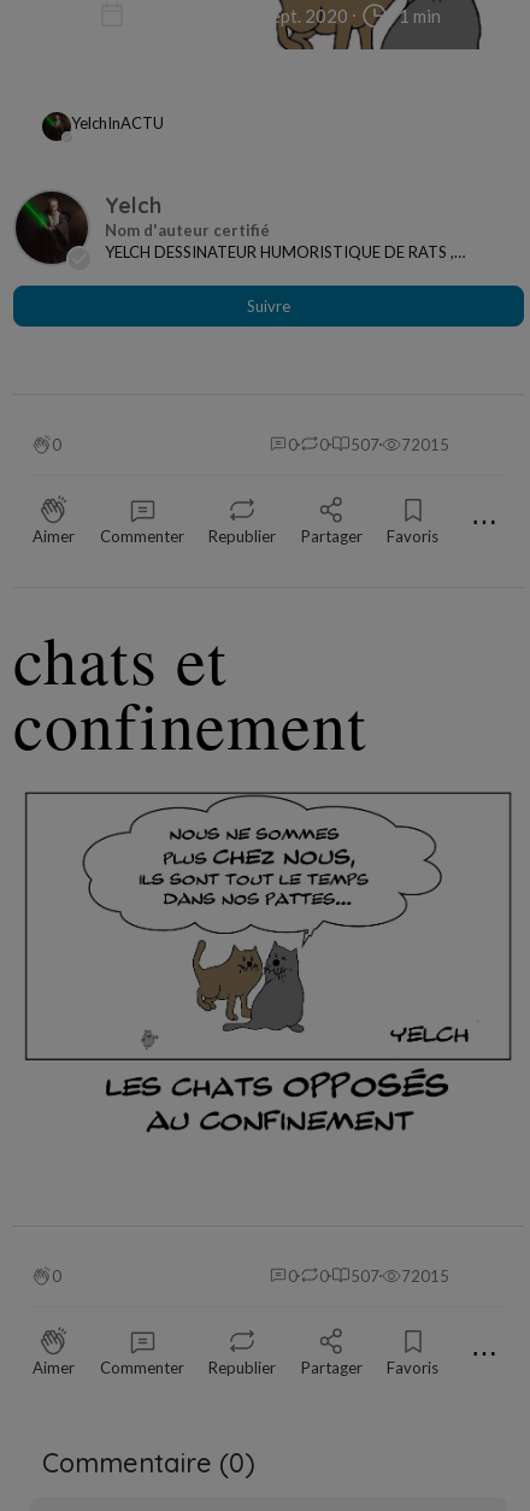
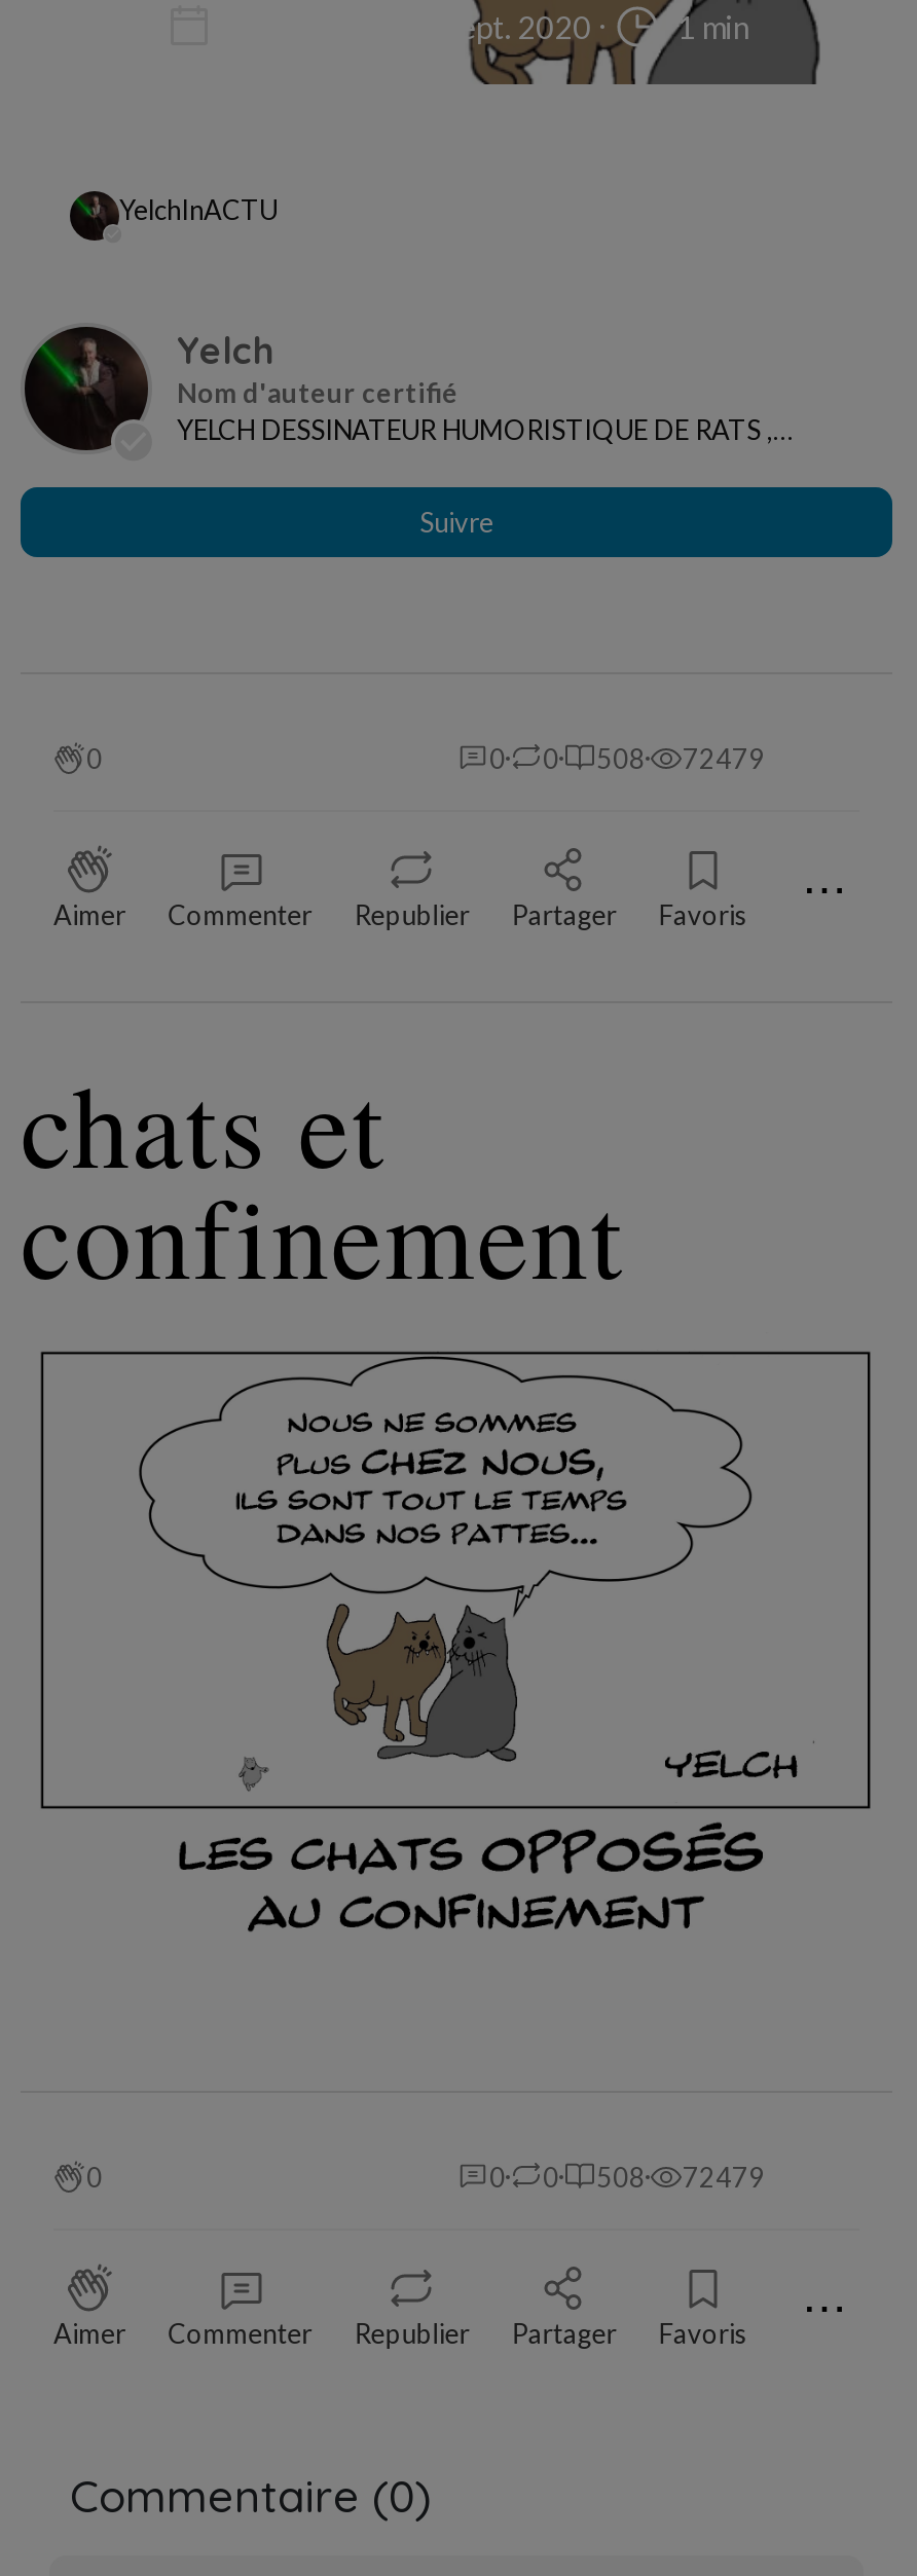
[351,435,379,454] 507 -> [596,742,646,775] 508
[401,435,449,454] 72015 -> [683,742,765,775] 72479
[351,1266,379,1285] 507 -> [596,2160,646,2193] 508
[401,1266,449,1285] 72015 -> [683,2160,765,2193] 72479

